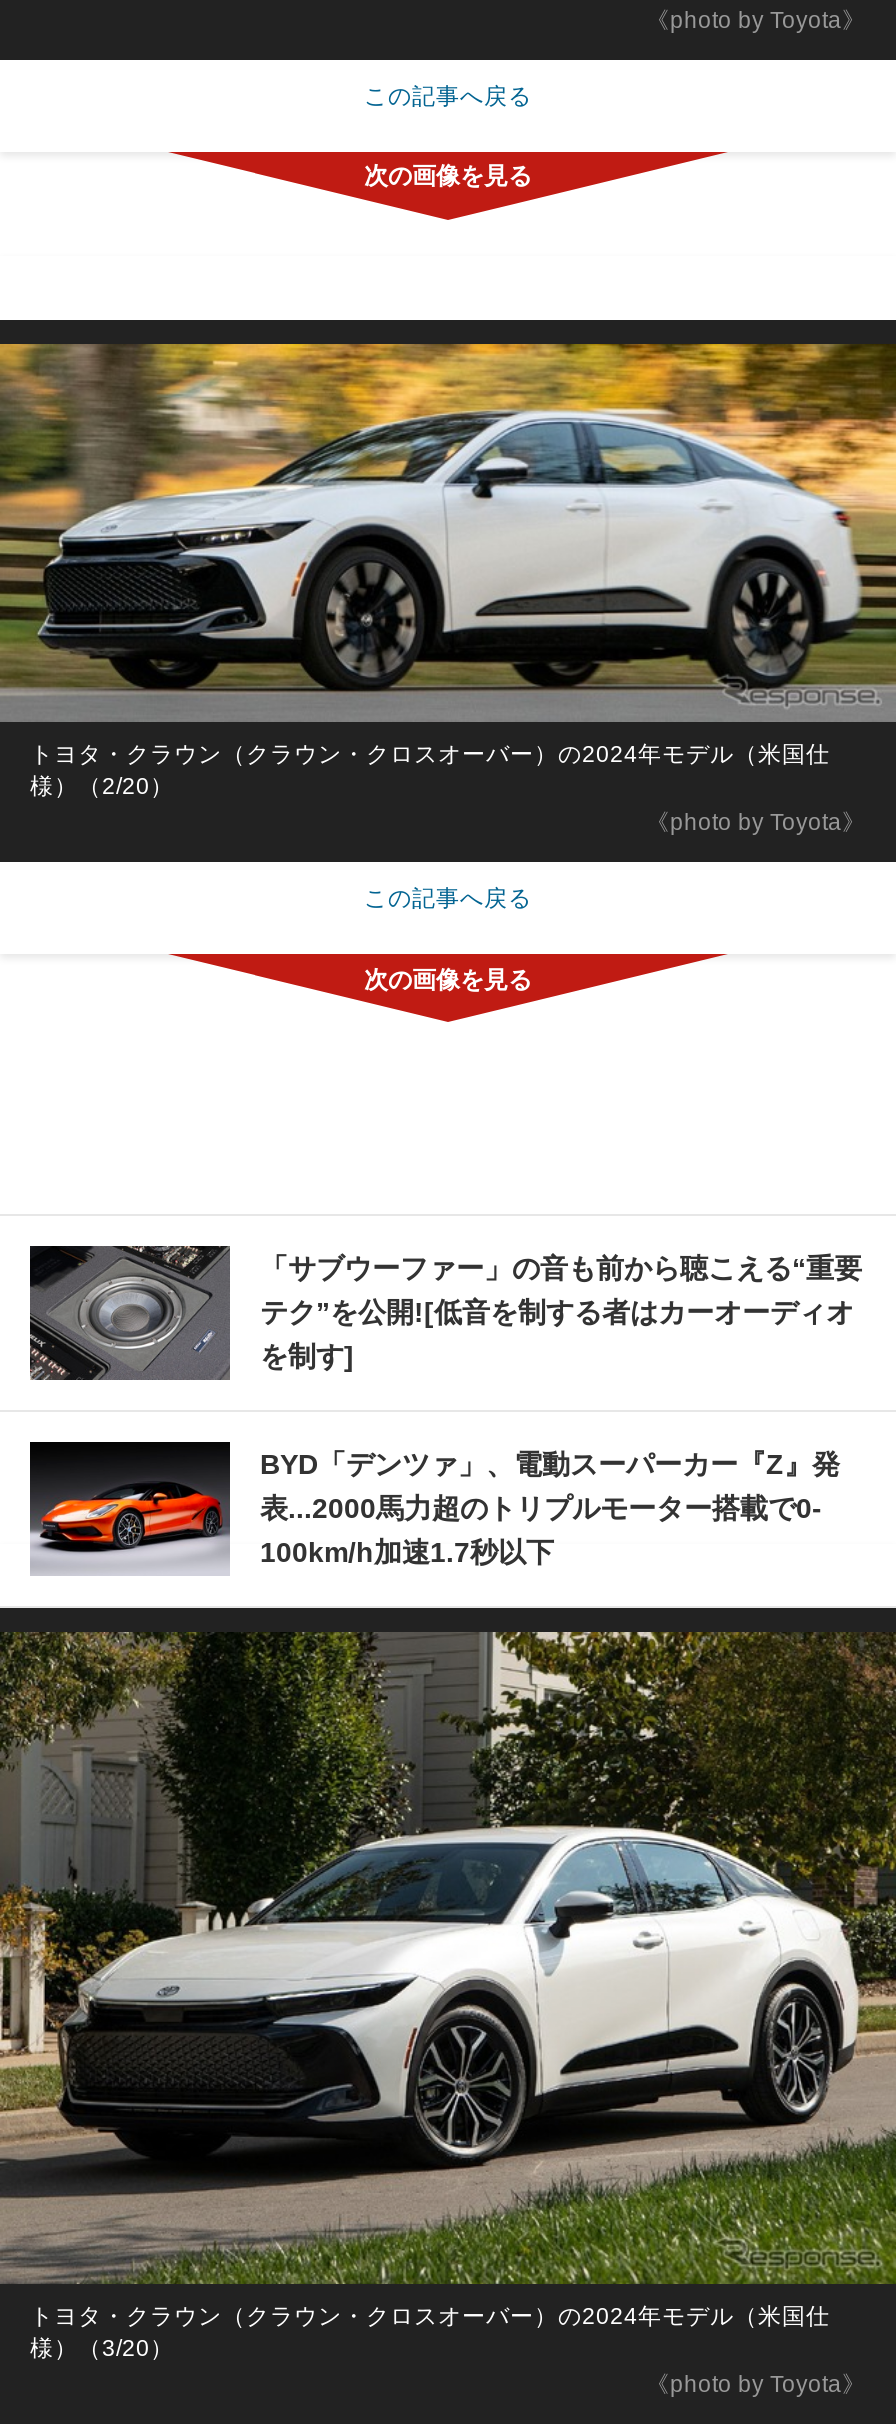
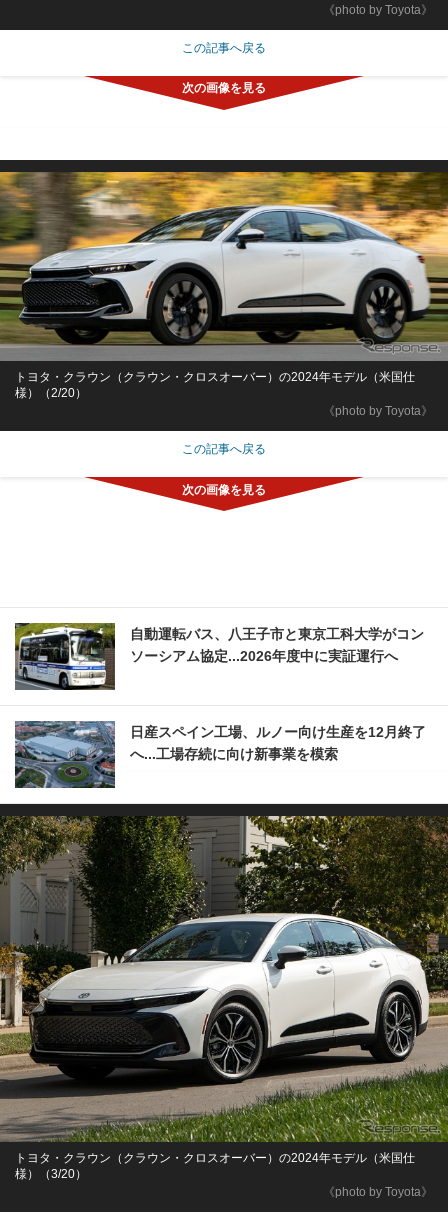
[28,1244,862,1382] [image] | 「サブウーファー」の音も前から聴こえる“重要 | テク”を公開![低音を制する者はカーオーディオ | を制す] -> [14,622,424,691] [image] | 自動運転バス、八王子市と東京工科大学がコン | ソーシアム協定...2026年度中に実証運行へ
[30,1440,840,1576] [image] | BYD「デンツァ」、電動スーパーカー『Z』発 | 表...2000馬力超のトリプルモーター搭載で0- | 100km/h加速1.7秒以下 -> [14,720,426,789] [image] | 日産スペイン工場、ルノー向け生産を12月終了 | へ...工場存続に向け新事業を模索

